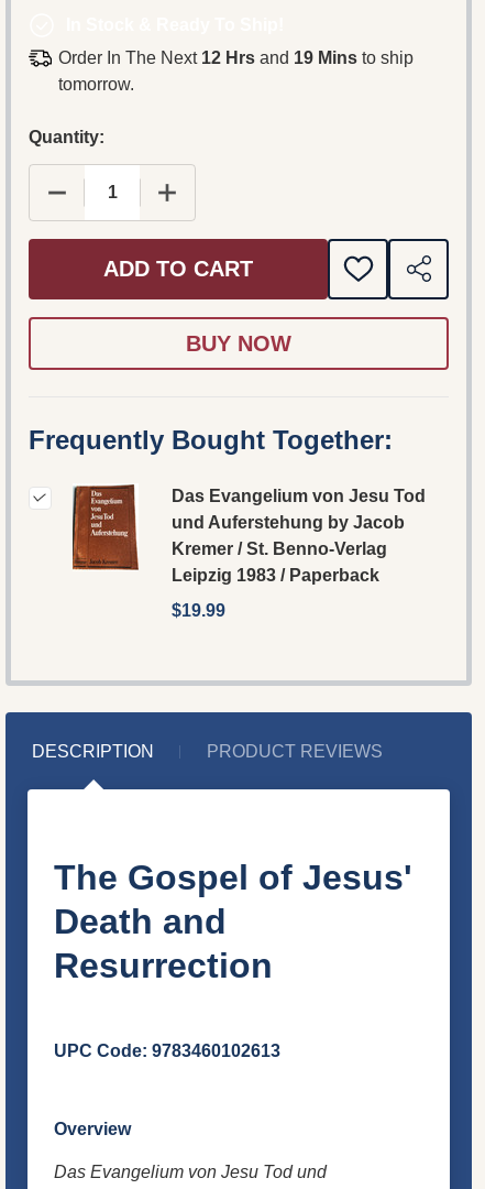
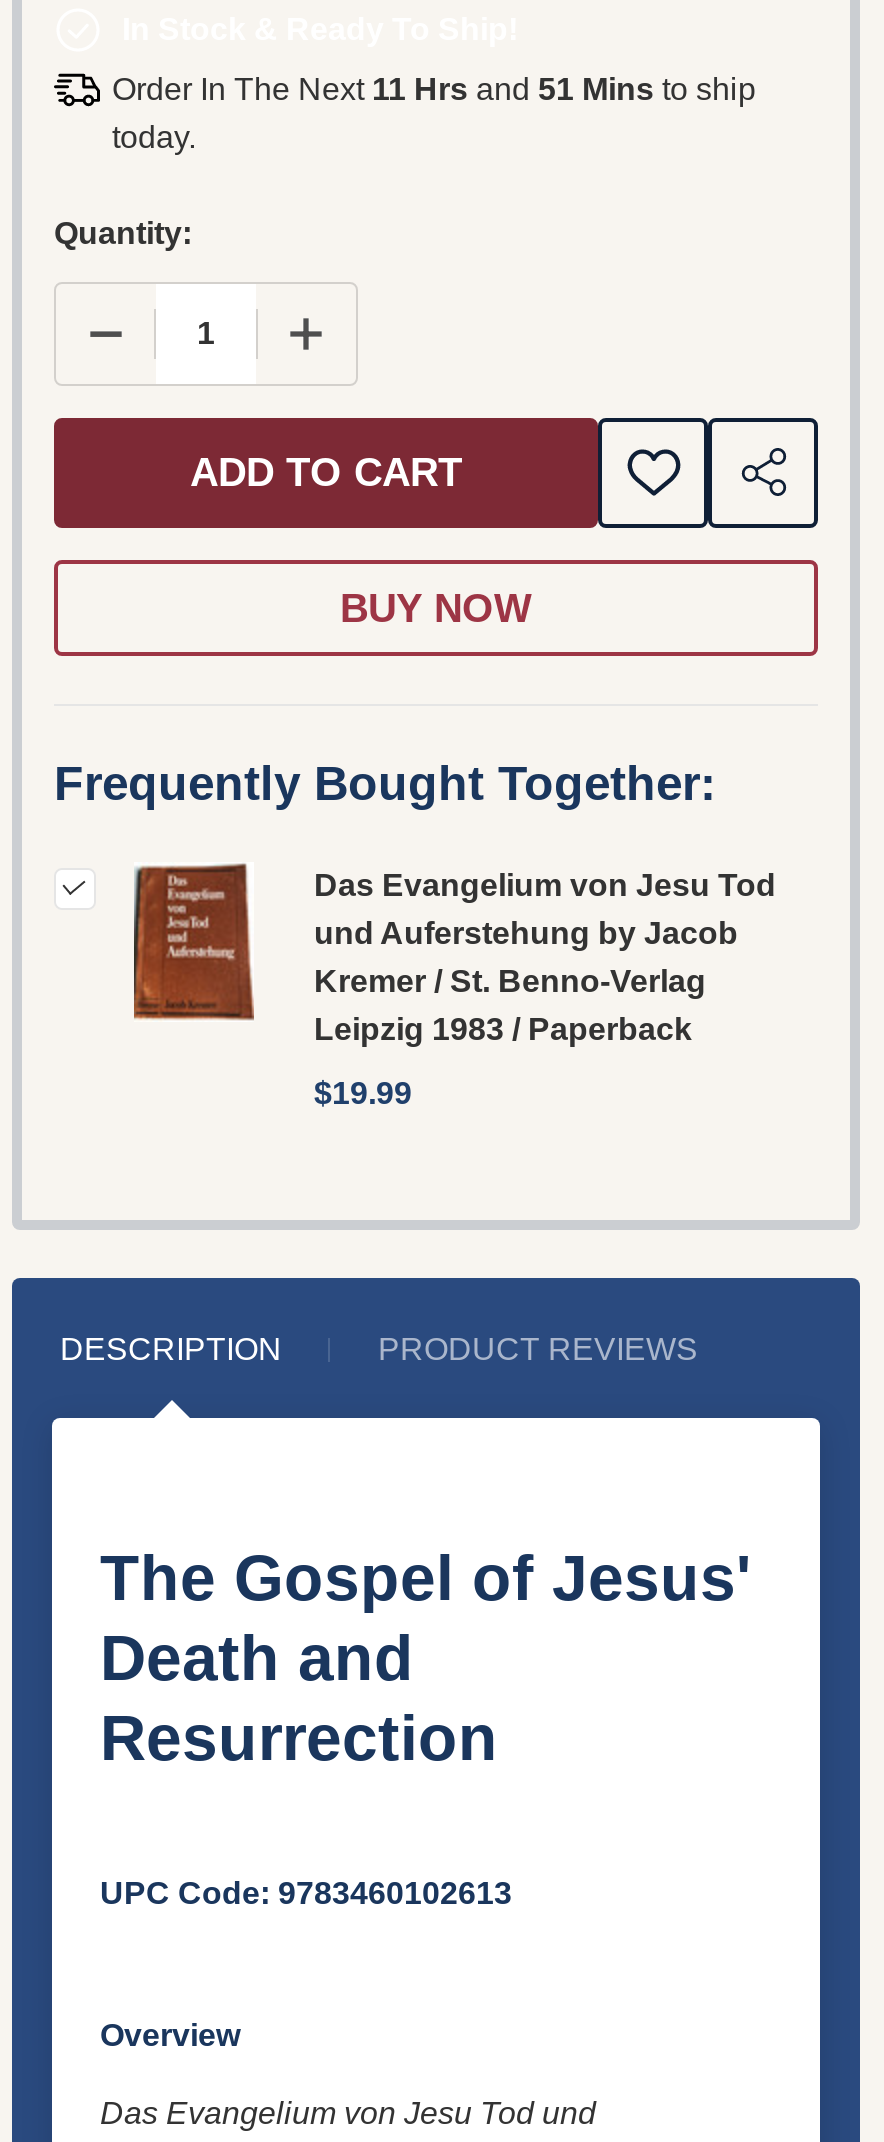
[59,48,414,94] Order In The Next 12 Hrs and 19 Mins to ship | tomorrow. -> [112,72,756,154] Order In The Next 11 Hrs and 51 Mins to ship | today.

